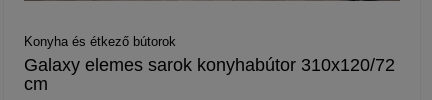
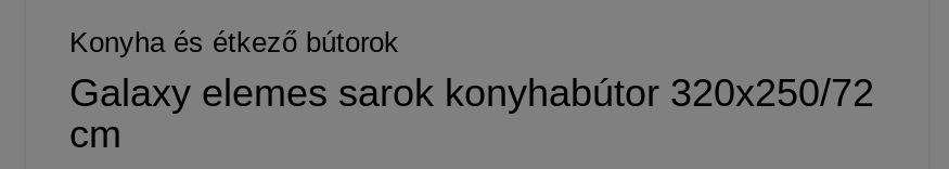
[24,55,395,75] Galaxy elemes sarok konyhabútor 310x120/72 -> [69,71,874,114] Galaxy elemes sarok konyhabútor 320x250/72

